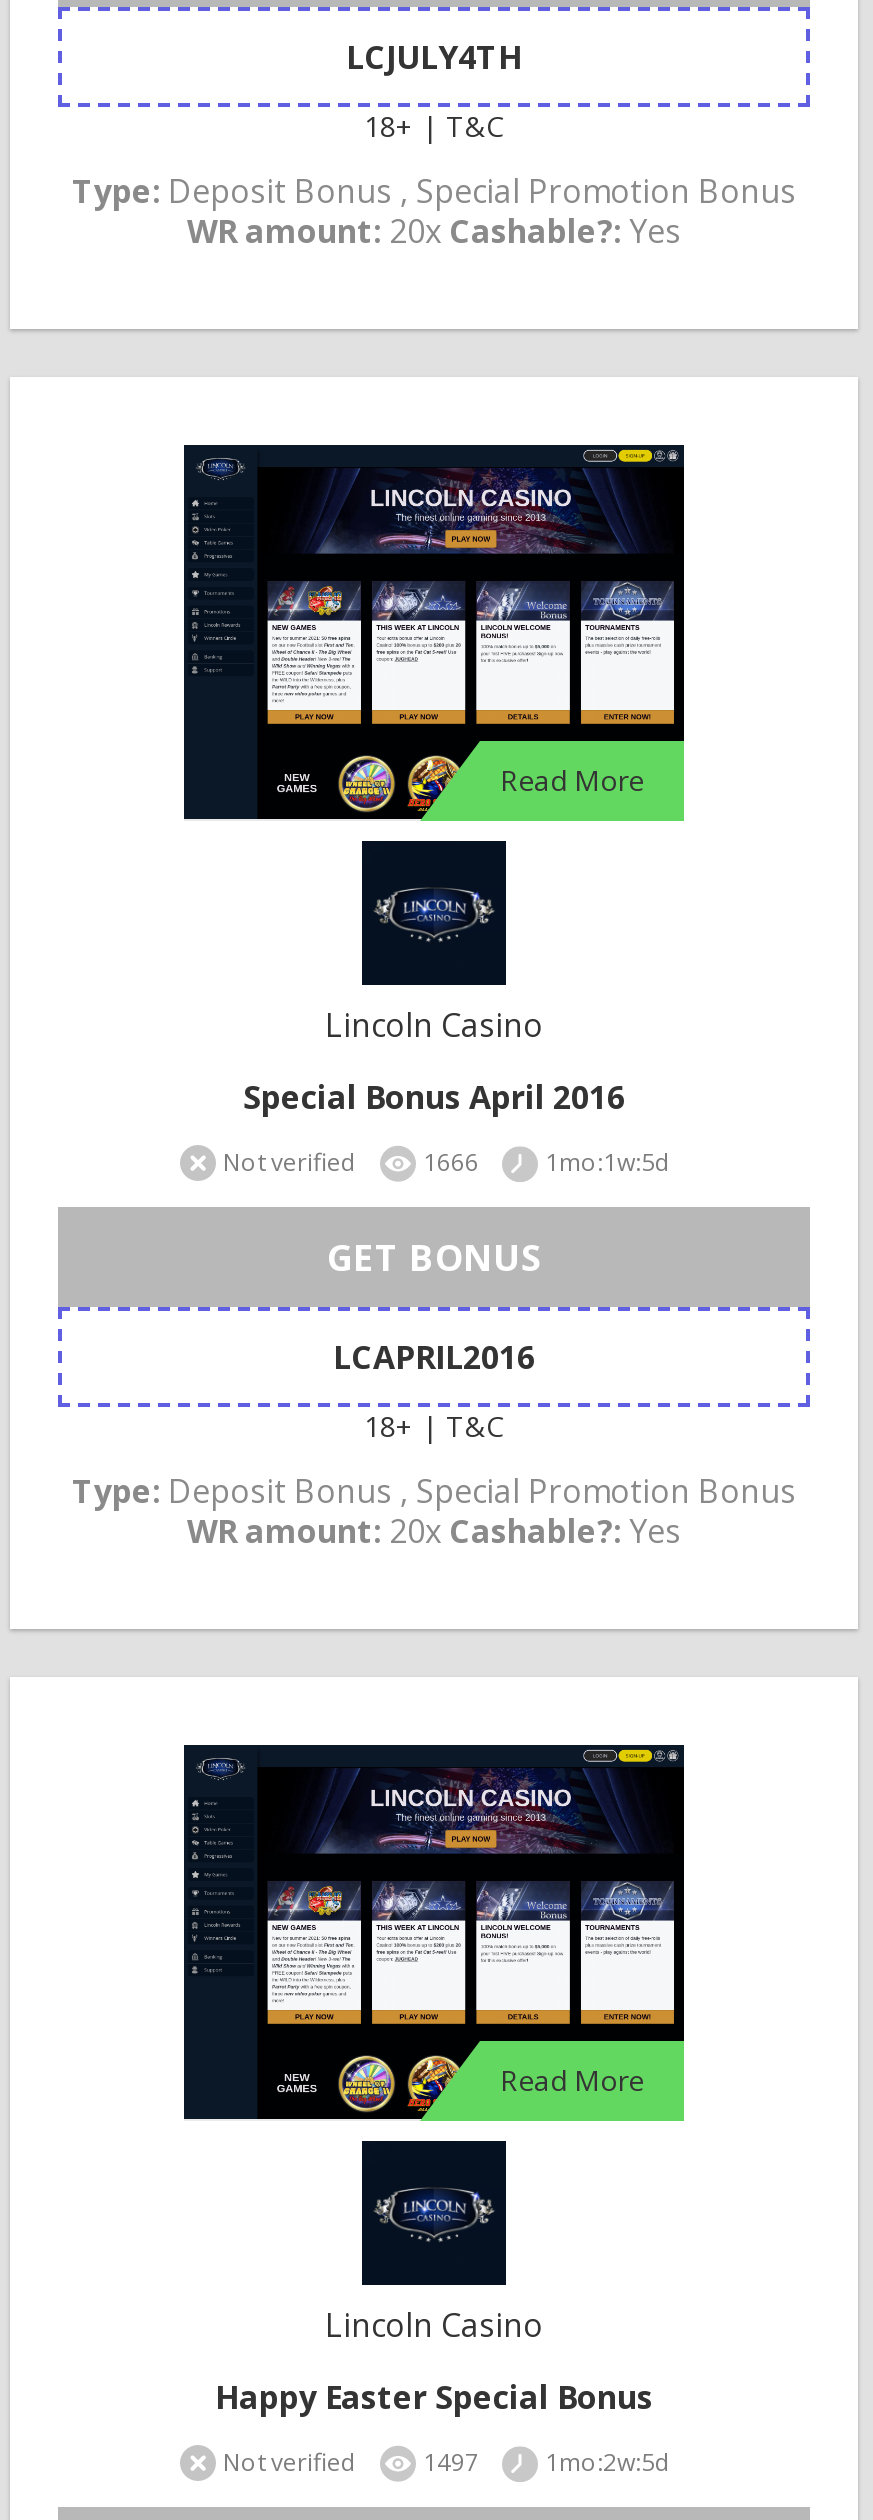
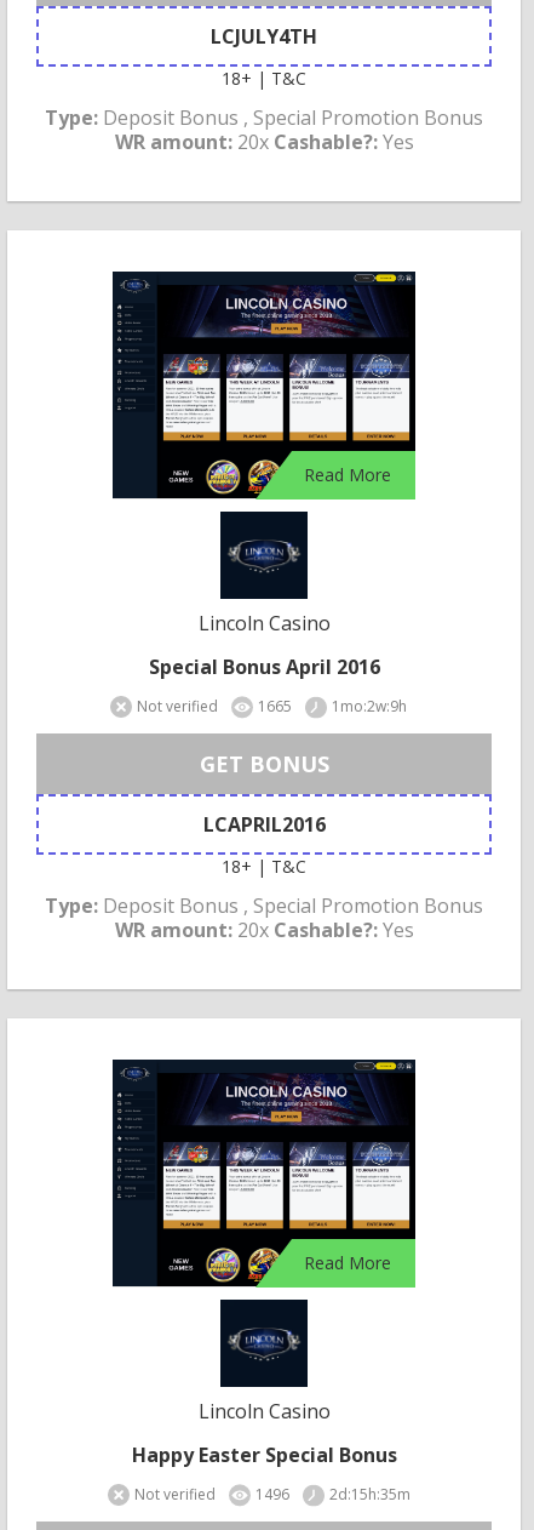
[423,1144,671,1178] 1666 | 1mo:1w:5d -> [258,696,407,716] 1665 | 1mo:2w:9h
[423,2444,671,2478] 1497 | 1mo:2w:5d -> [255,1484,410,1504] 1496 | 2d:15h:35m

